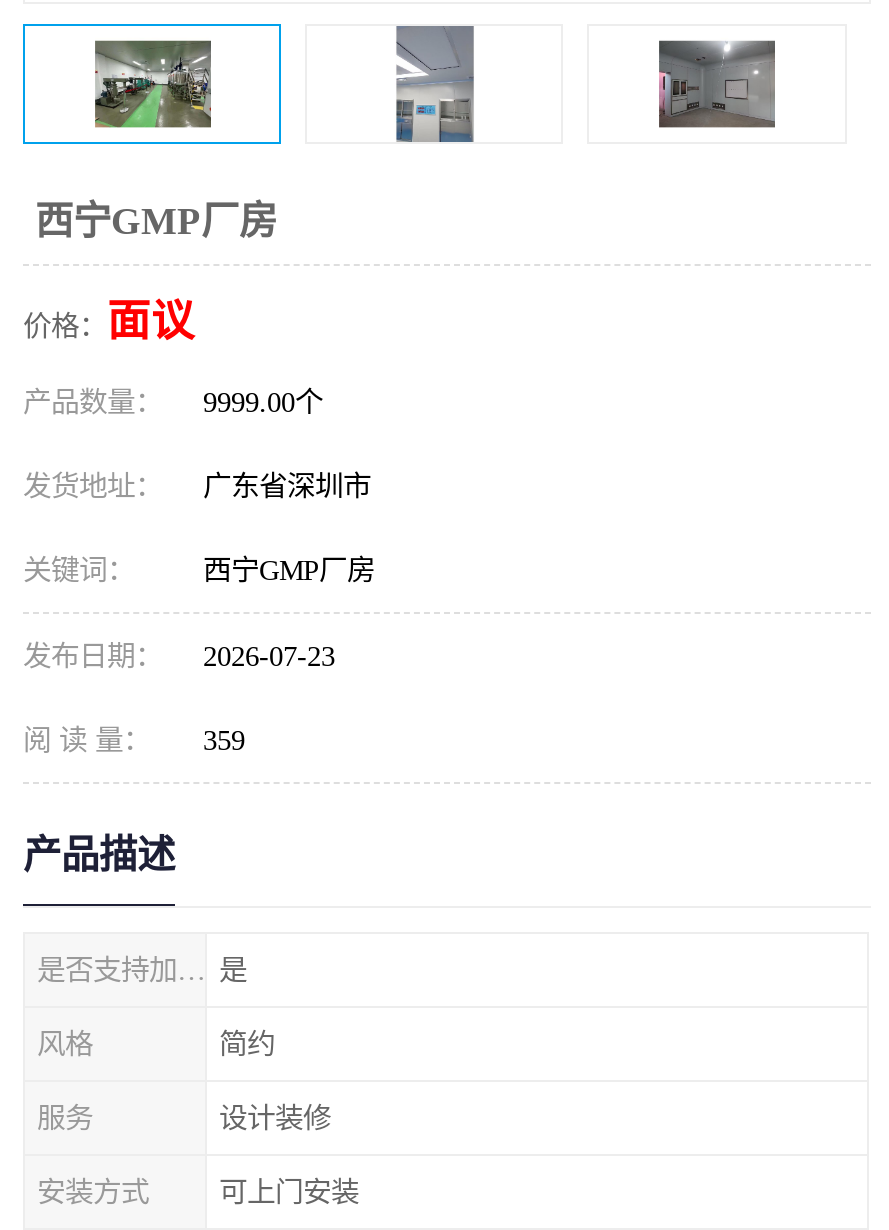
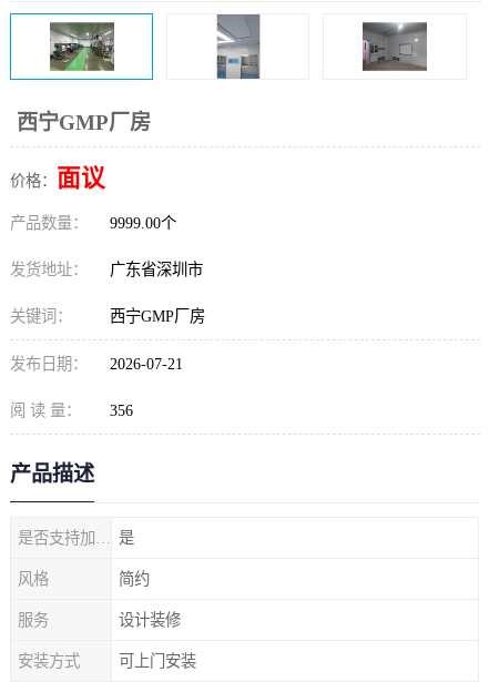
[23,640,335,672] 发布日期： 2026-07-23 -> [10,355,183,373] 发布日期： 2026-07-21
[23,724,245,756] 阅 读 量： 359 -> [10,401,133,419] 阅 读 量： 356

